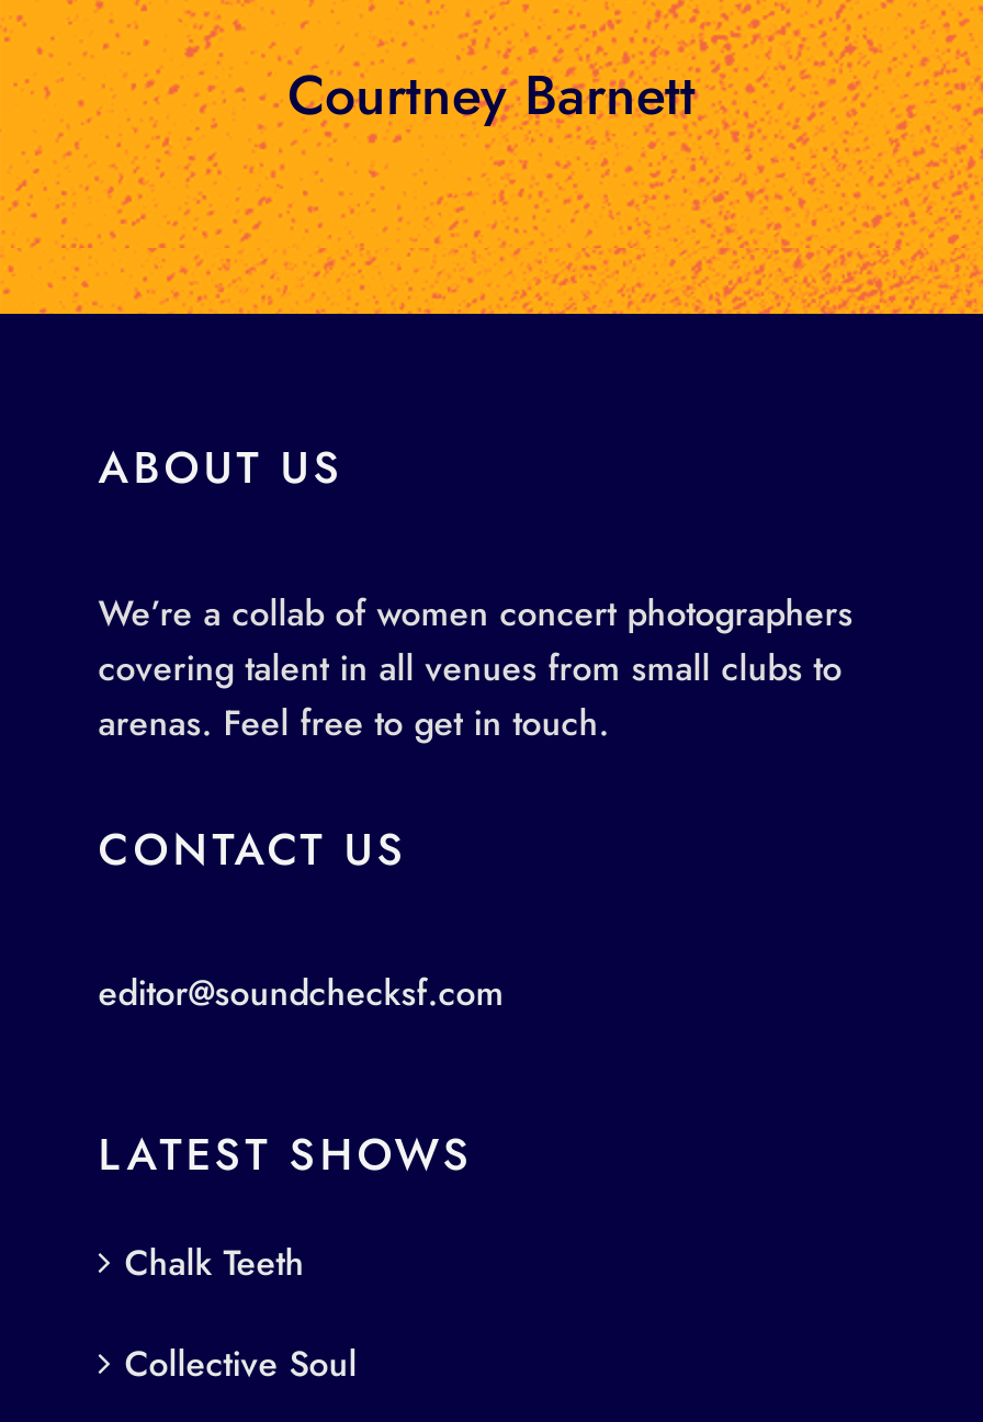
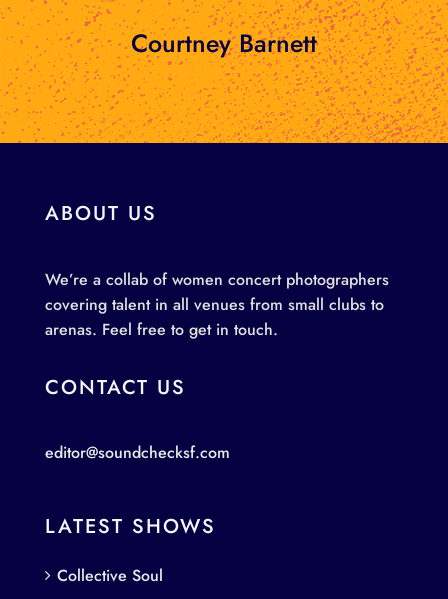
[125,1238,305,1288] Chalk Teeth -> none

